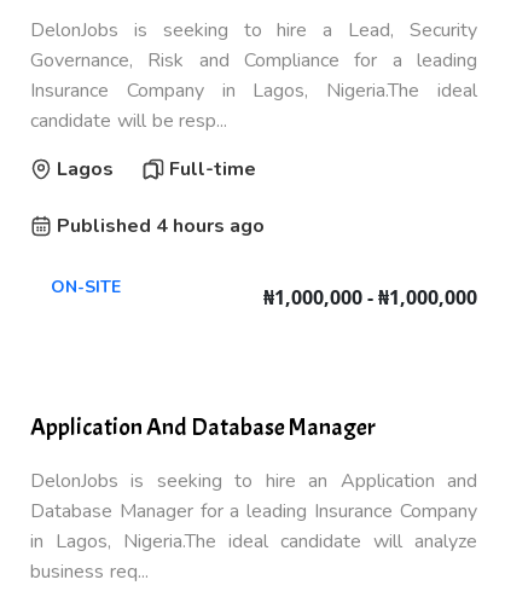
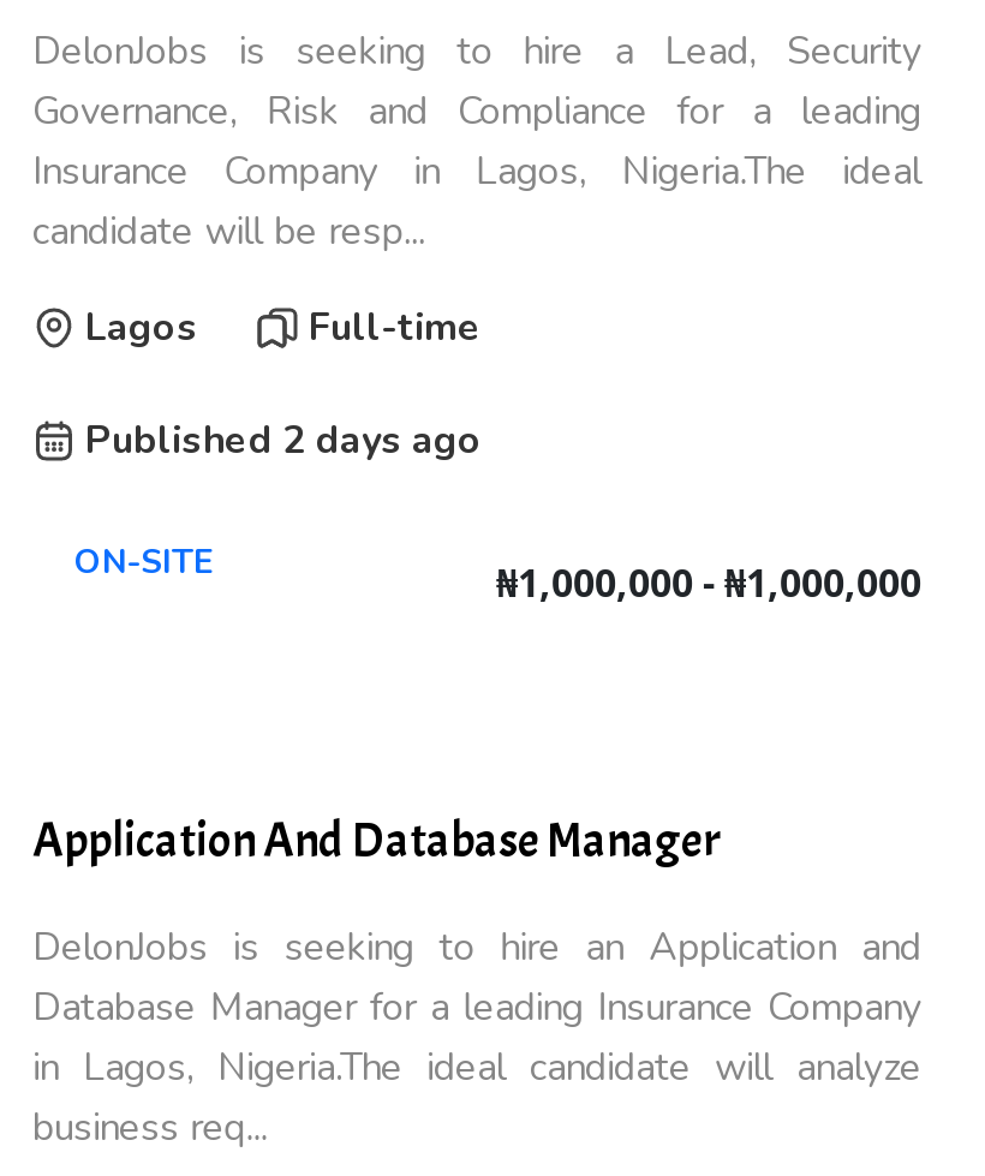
[57,213,265,239] Published 4 hours ago -> [85,414,482,467] Published 2 days ago

